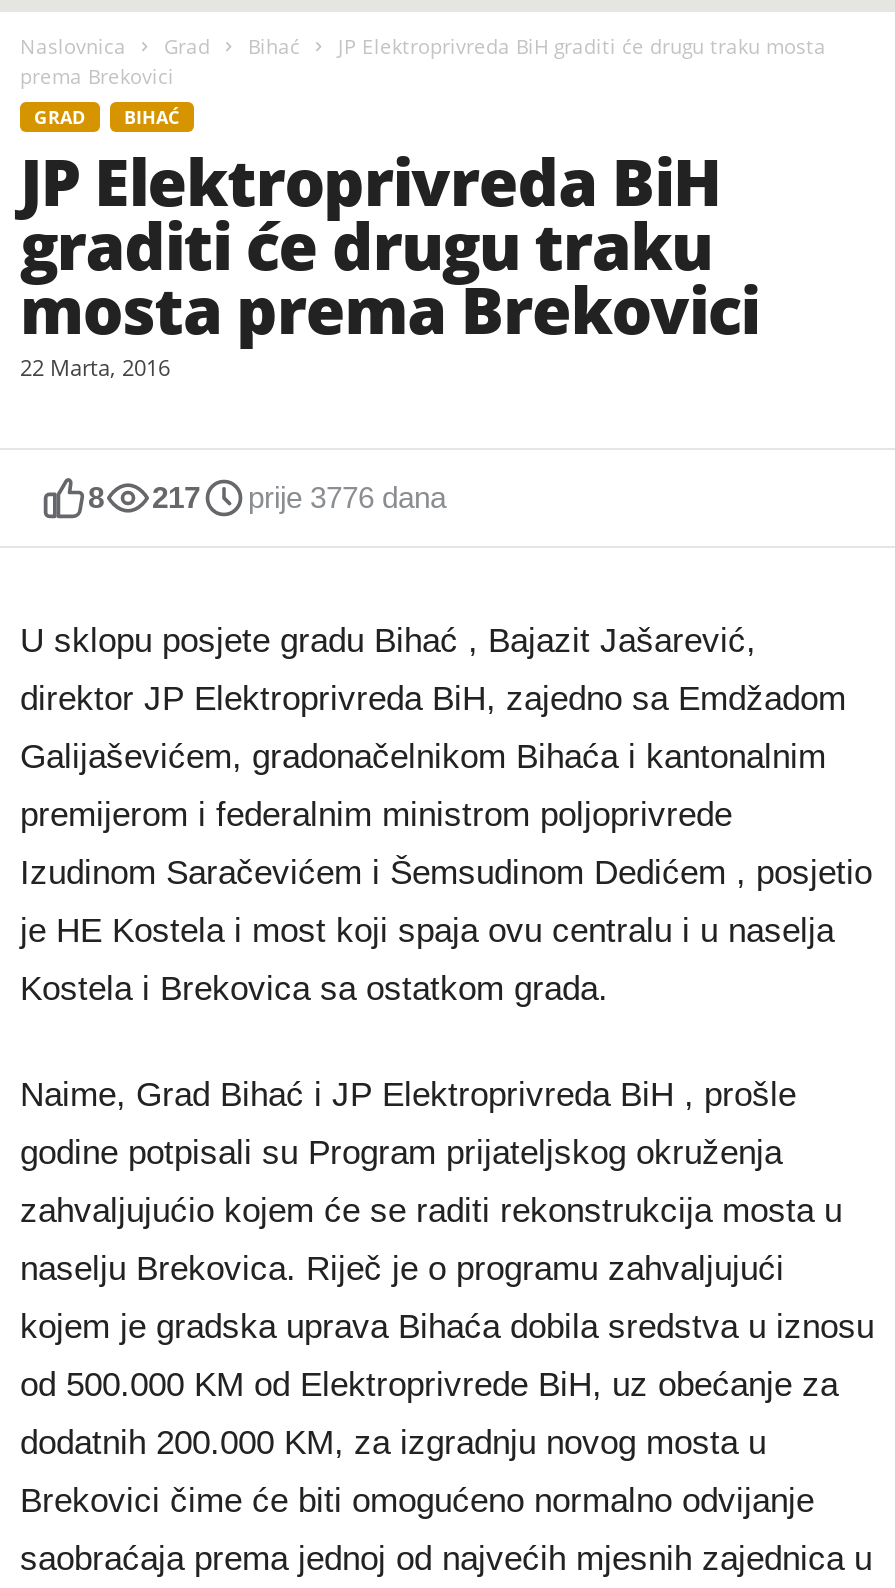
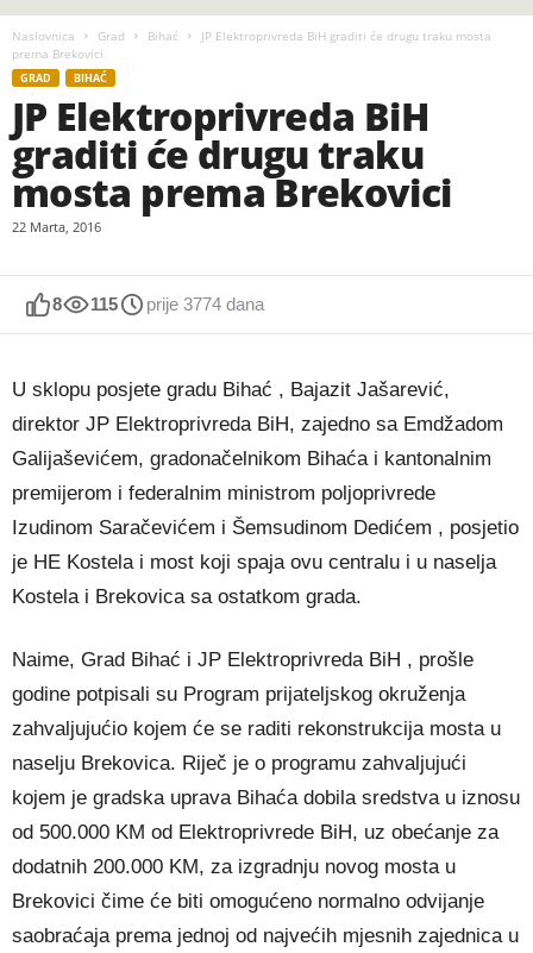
[152,480,200,514] 217 -> [90,294,118,314] 115
[248,480,446,514] prije 3776 dana -> [146,294,264,314] prije 3774 dana

